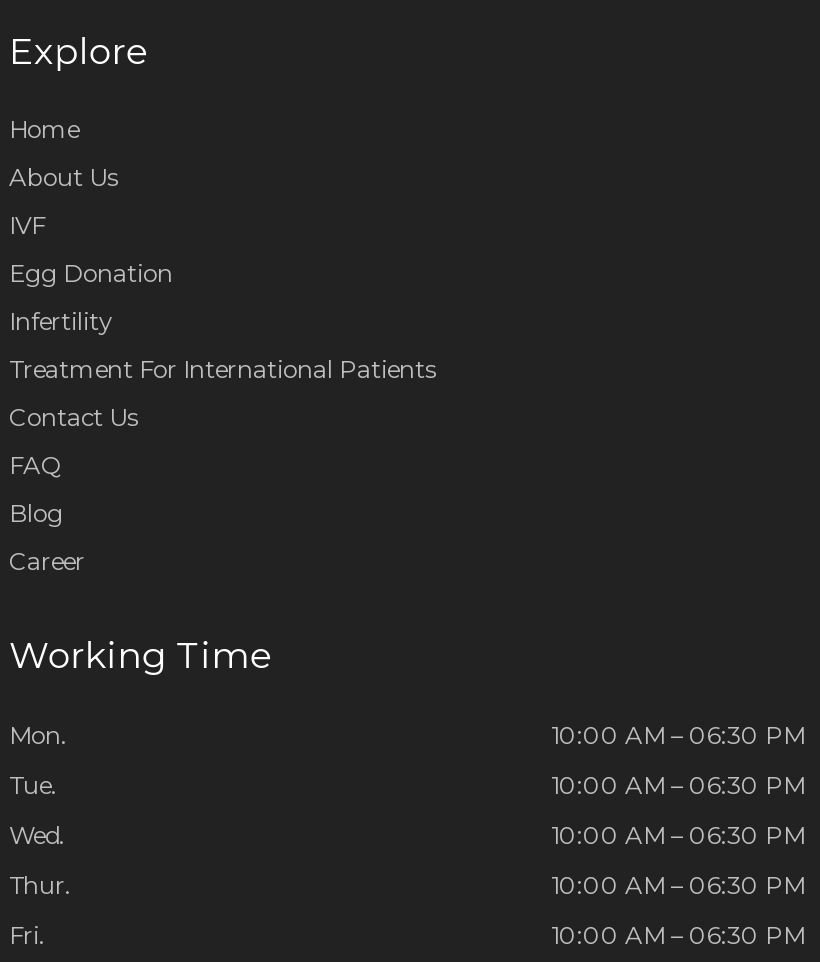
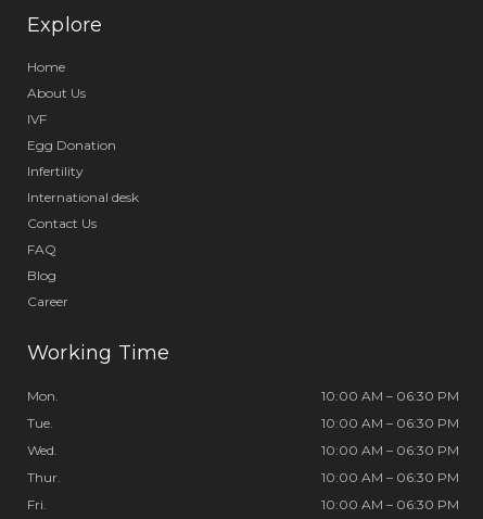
[9,354,435,384] Treatment For International Patients -> [27,189,139,205] International desk

